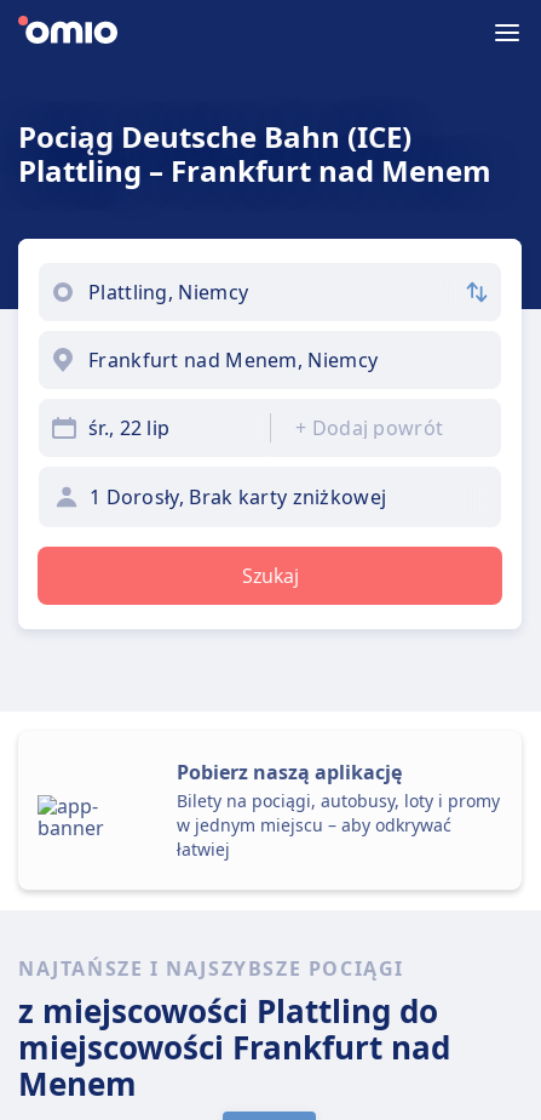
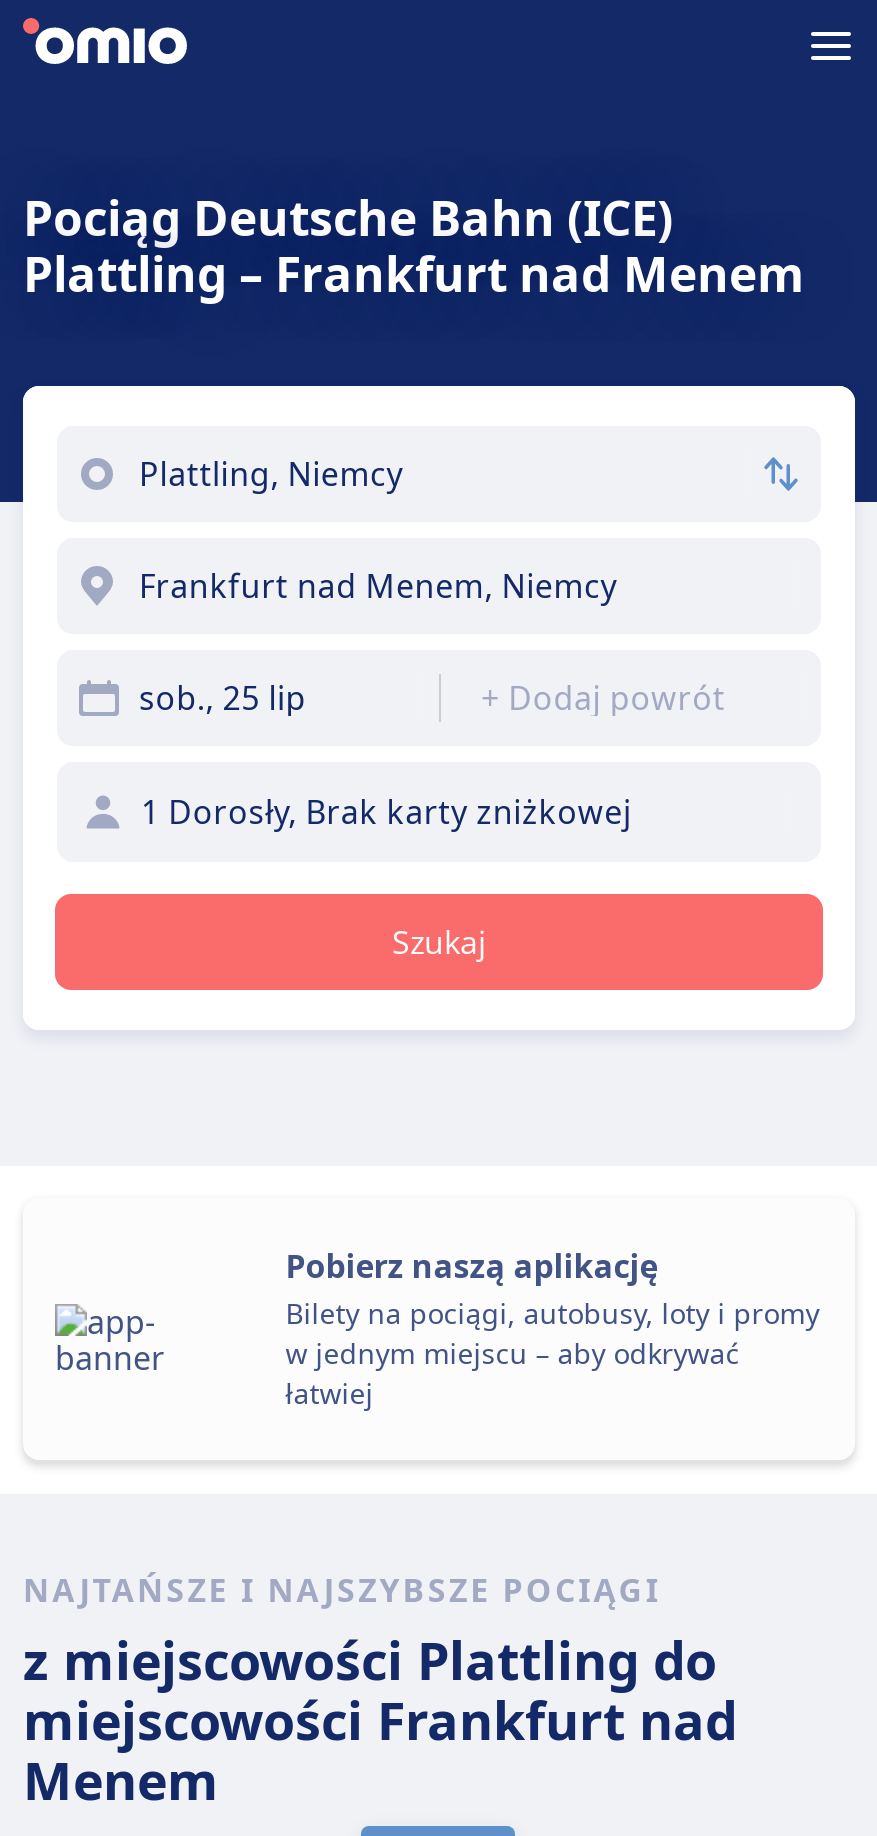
[88,415,170,441] śr., 22 lip -> [139,676,306,720] sob., 25 lip

